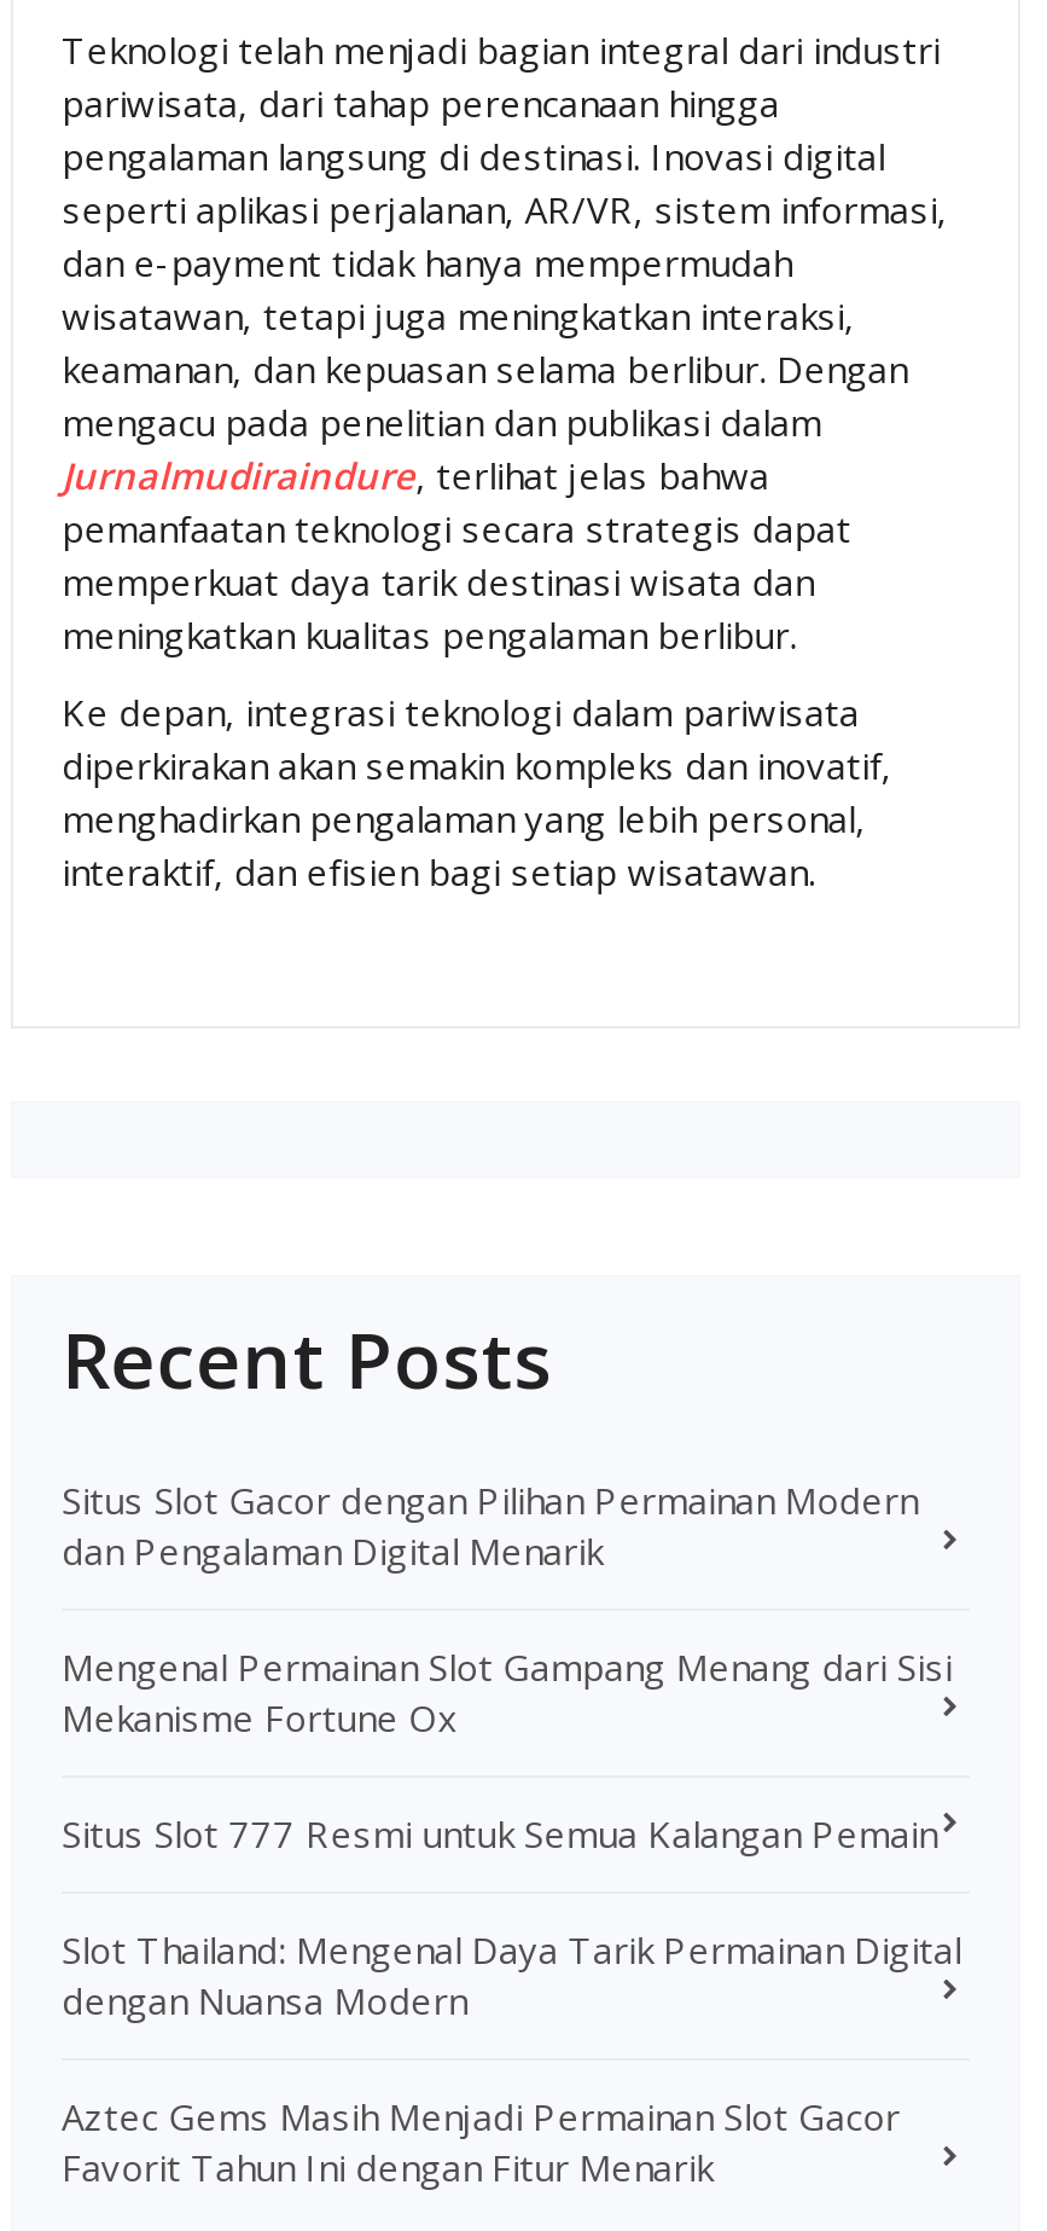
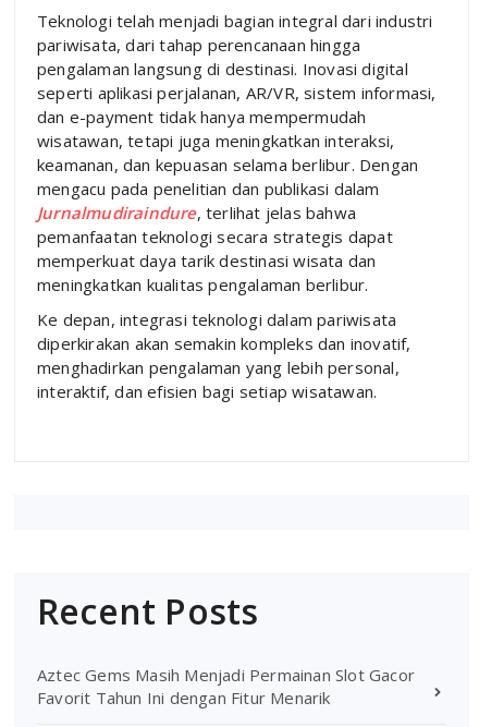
[62,1475,961,2024] Situs Slot Gacor dengan Pilihan Permainan Modern | dan Pengalaman Digital Menarik | Mengenal Permainan Slot Gampang Menang dari Sisi | Mekanisme Fortune Ox | Situs Slot 777 Resmi untuk Semua Kalangan Pemain | Slot Thailand: Mengenal Daya Tarik Permainan Digital | dengan Nuansa Modern -> none

